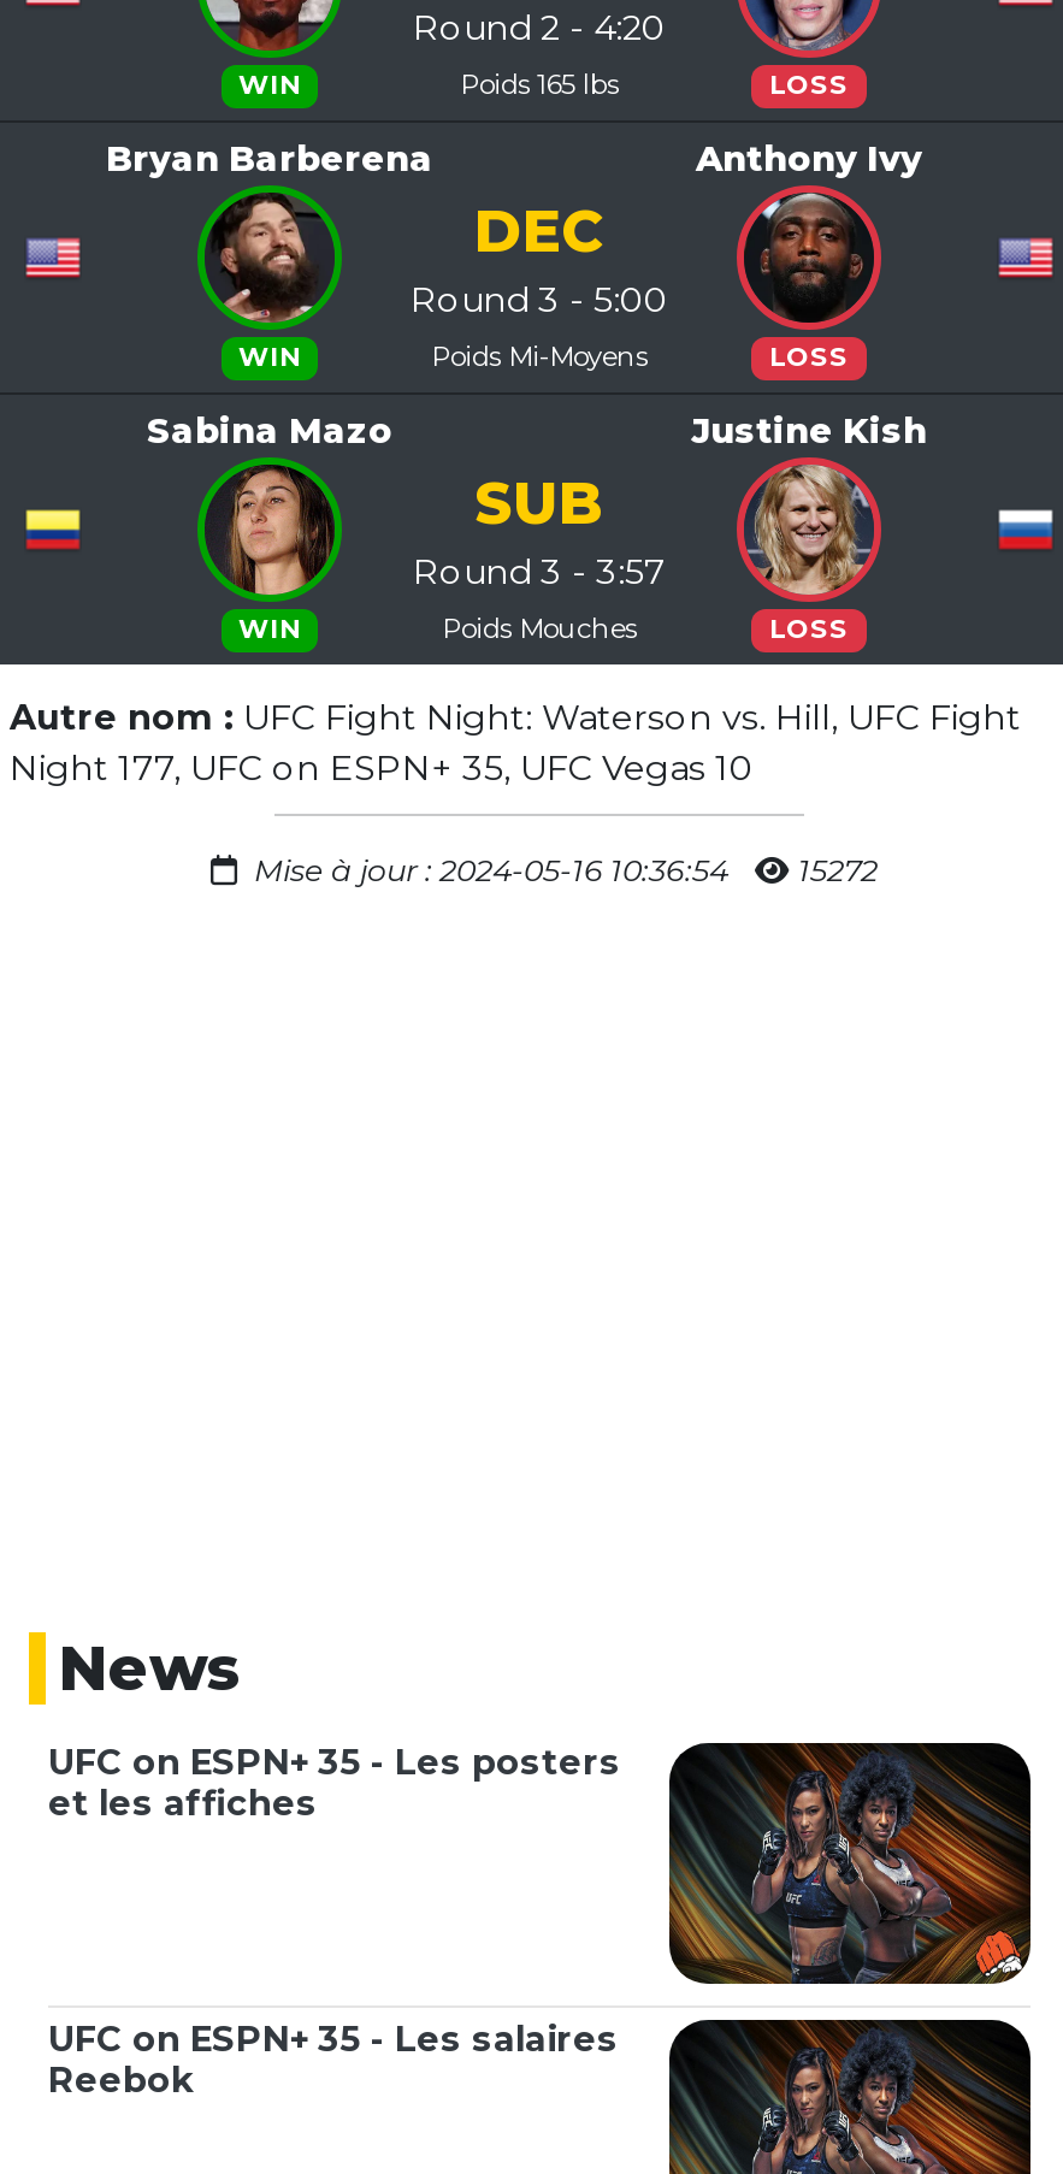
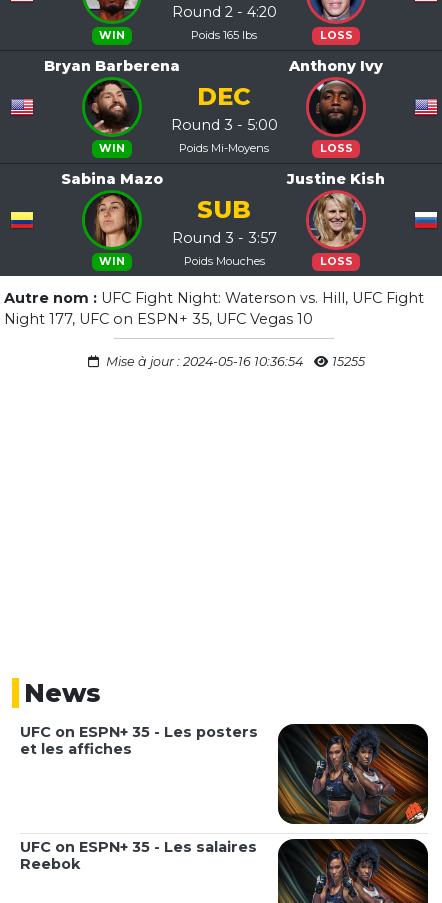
[247,853,878,889] Mise à jour : 2024-05-16 10:36:54 15272 -> [102,354,364,369] Mise à jour : 2024-05-16 10:36:54 15255

